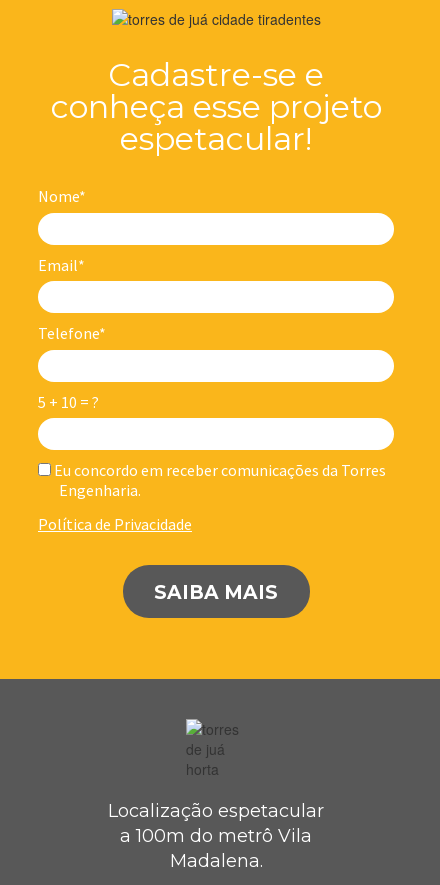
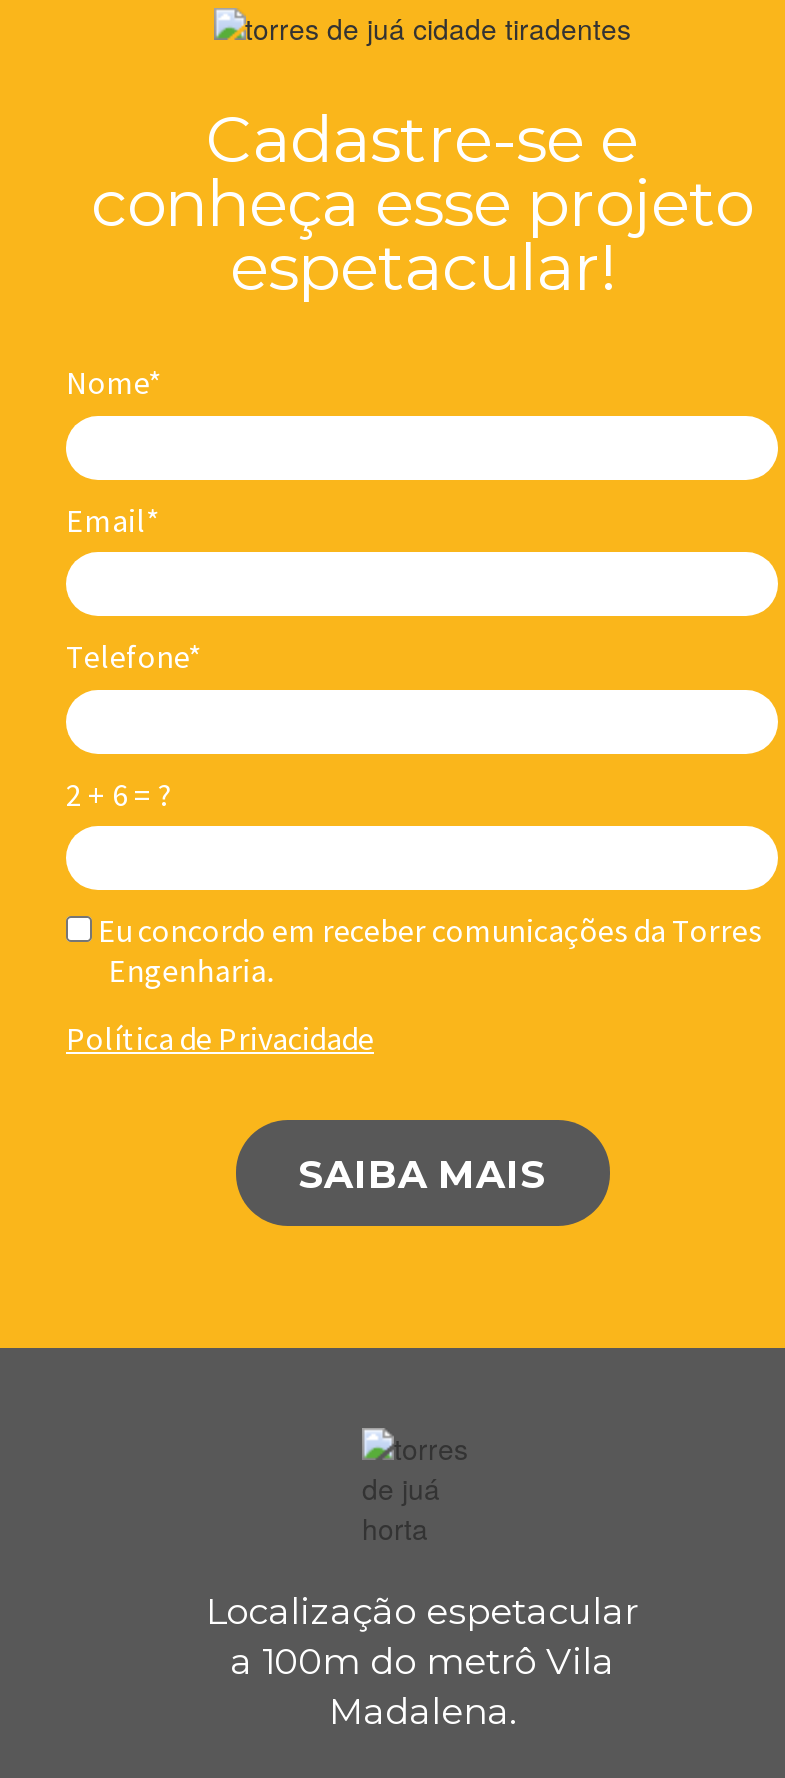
[38,391,99,411] 5 + 10 = ? -> [66,773,172,813] 2 + 6 = ?

